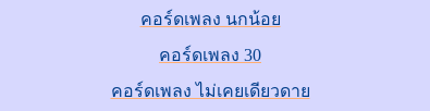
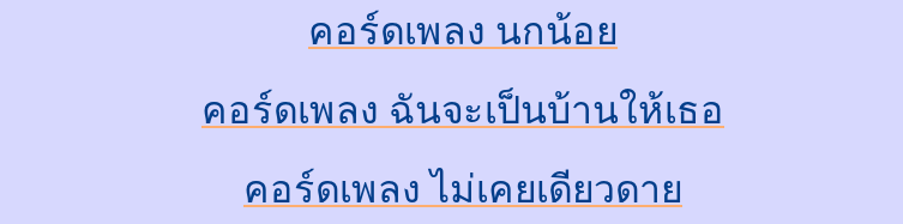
[159,46,261,64] คอร์ดเพลง 30 -> [201,90,724,131] คอร์ดเพลง ฉันจะเป็นบ้านให้เธอ

